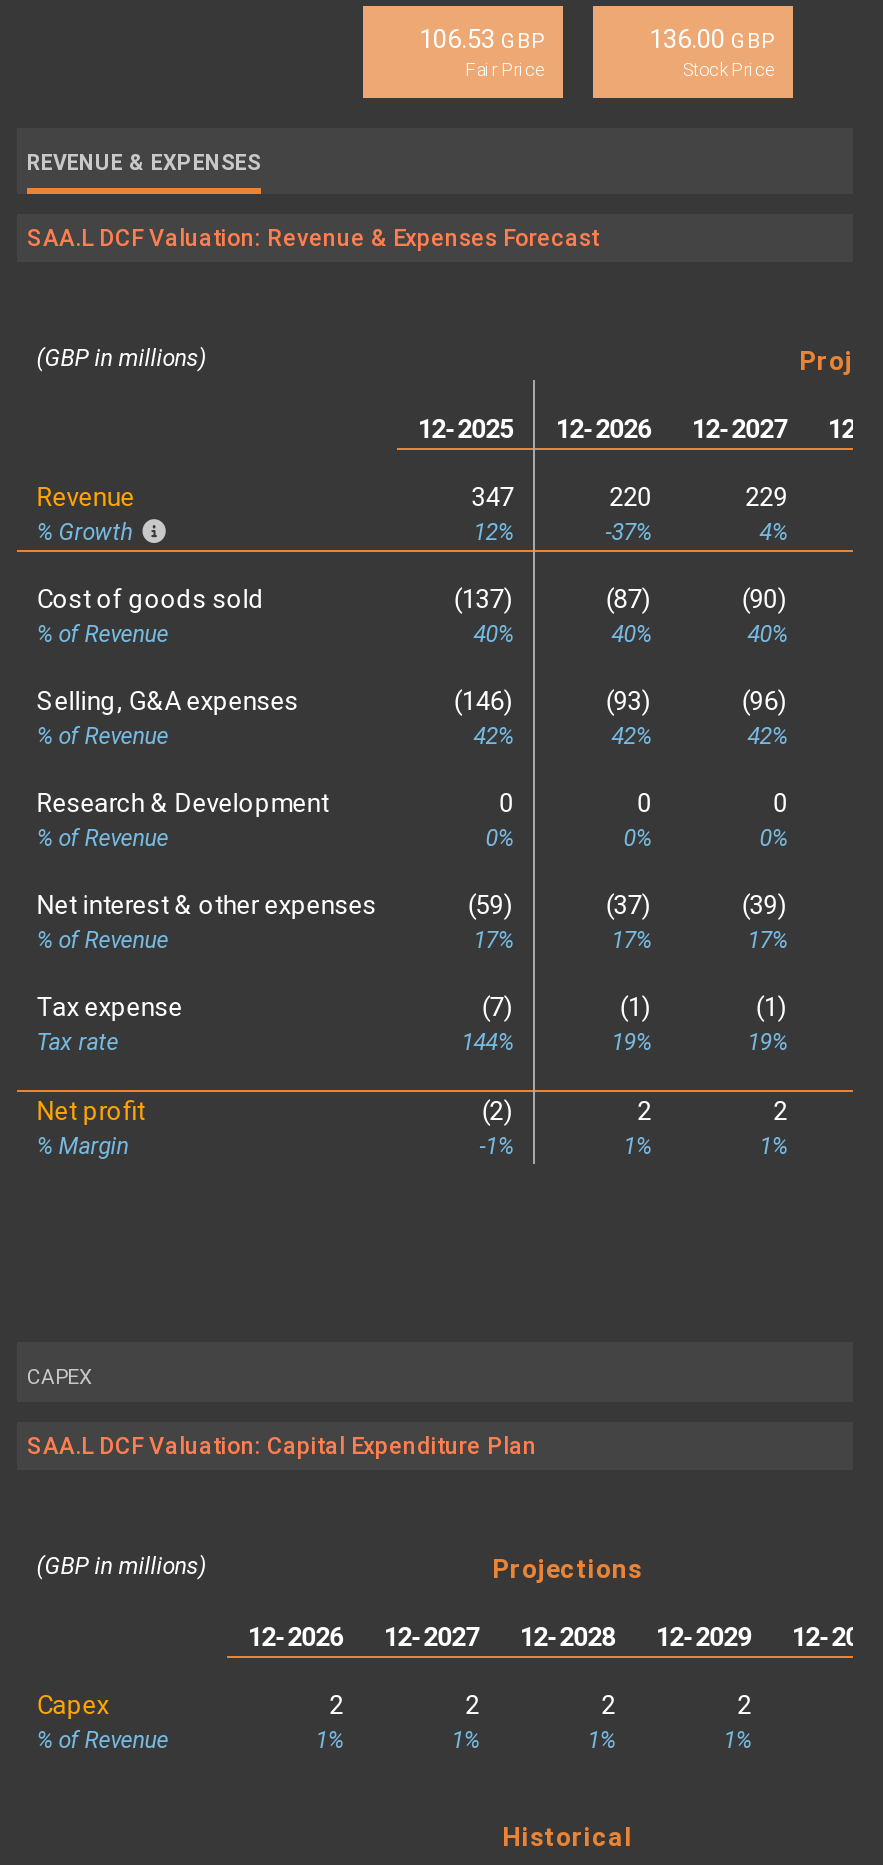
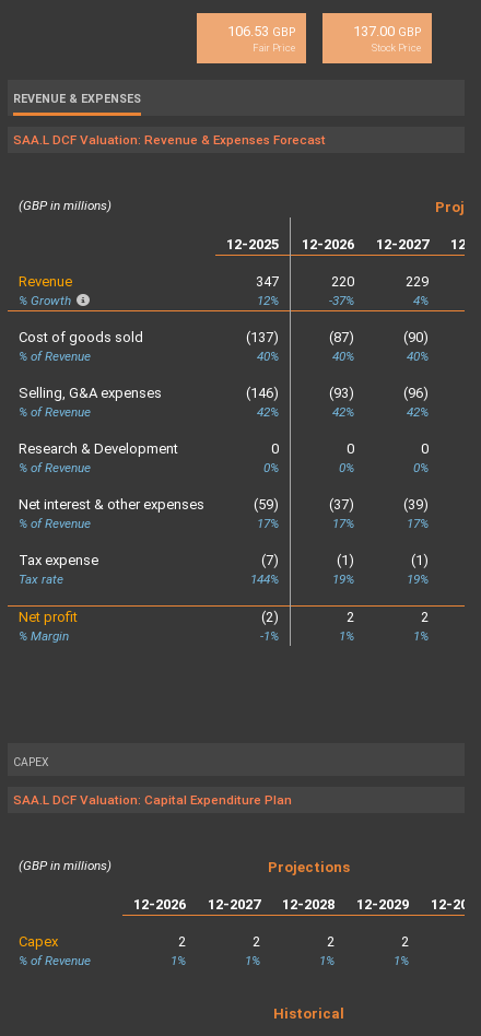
[649,25,773,55] 136.00 GBP -> [353,23,421,40] 137.00 GBP

